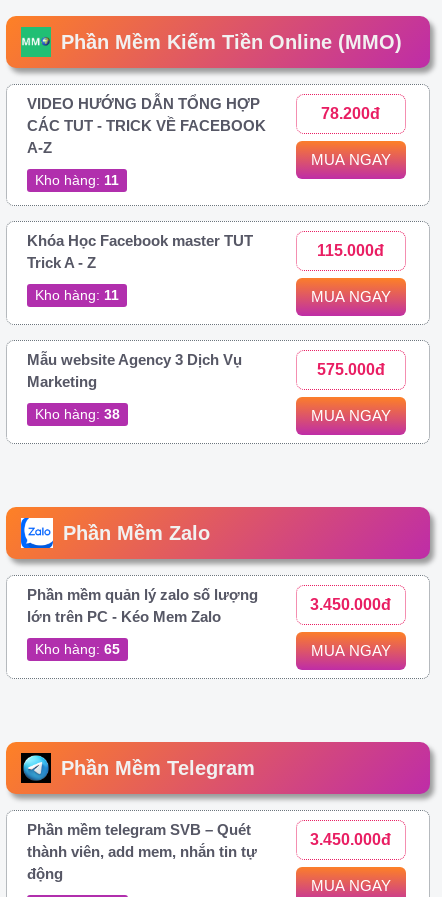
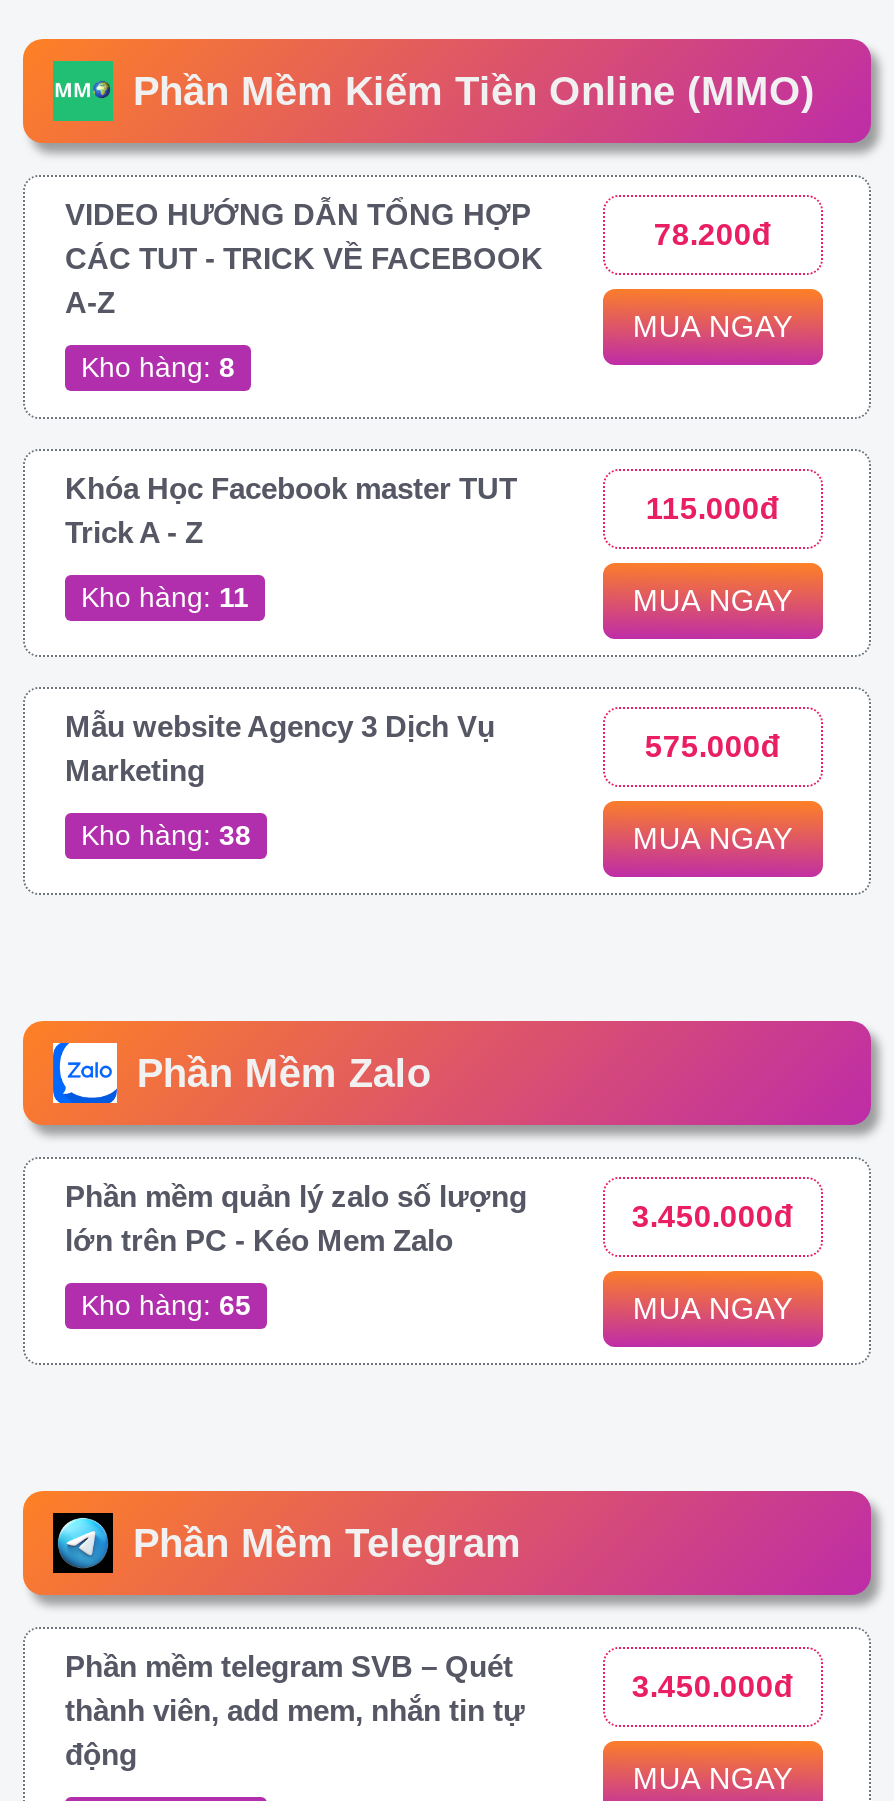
[35,172,119,188] Kho hàng: 11 -> [81,351,235,383] Kho hàng: 8

